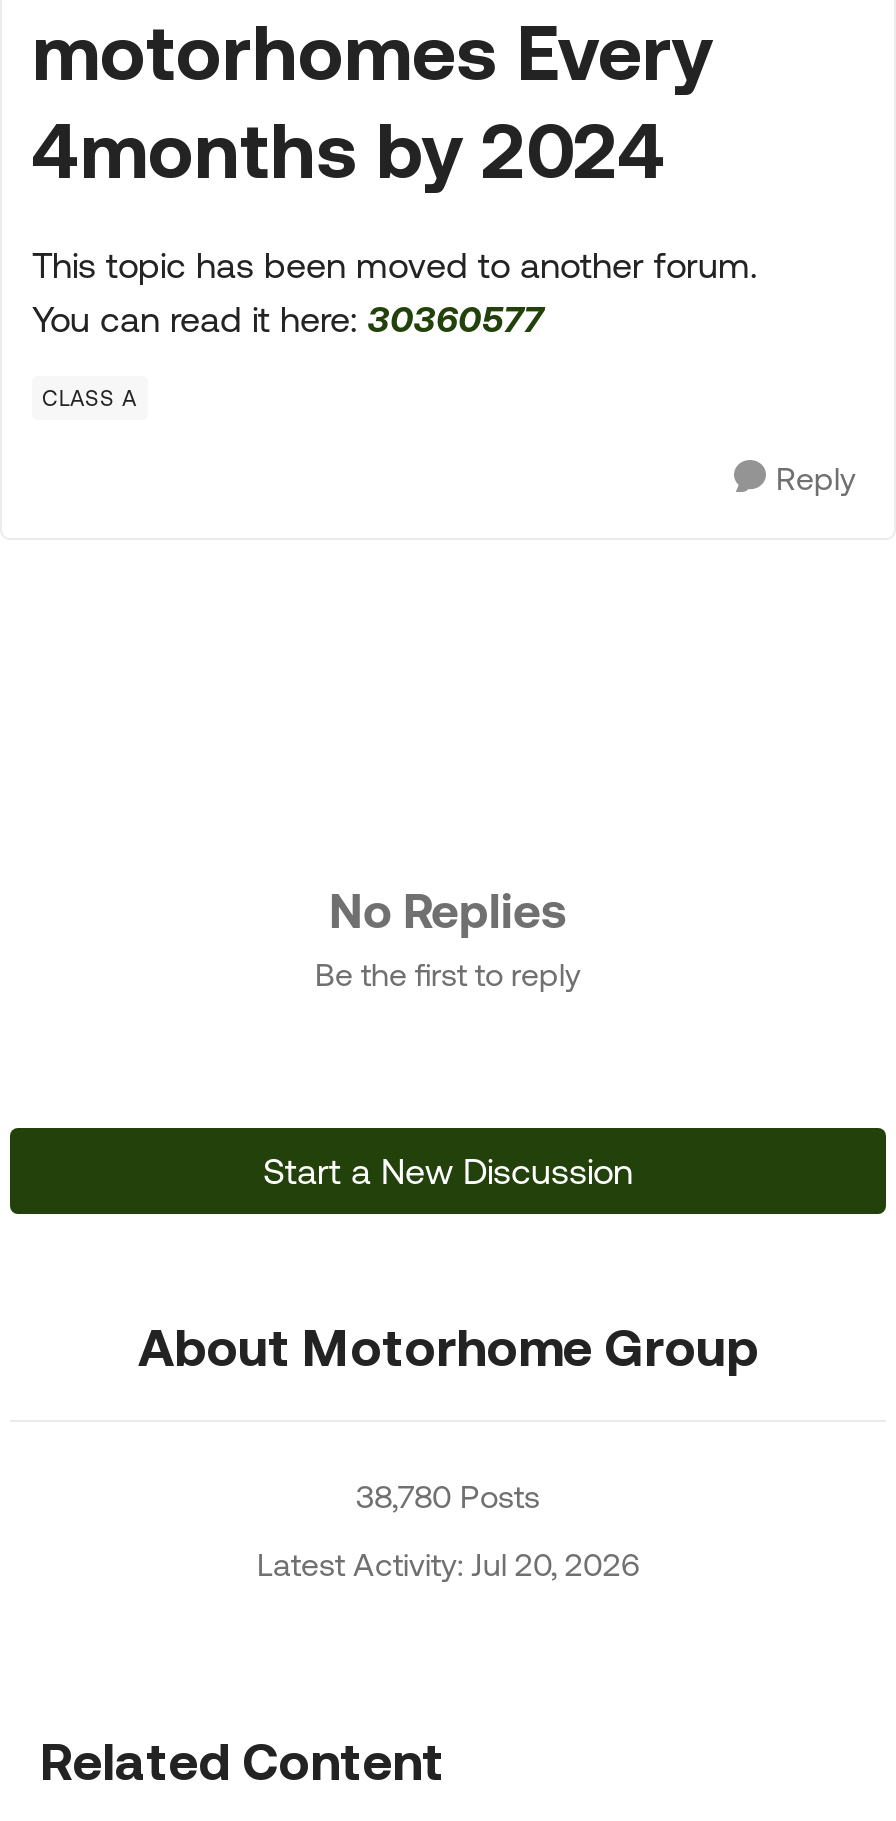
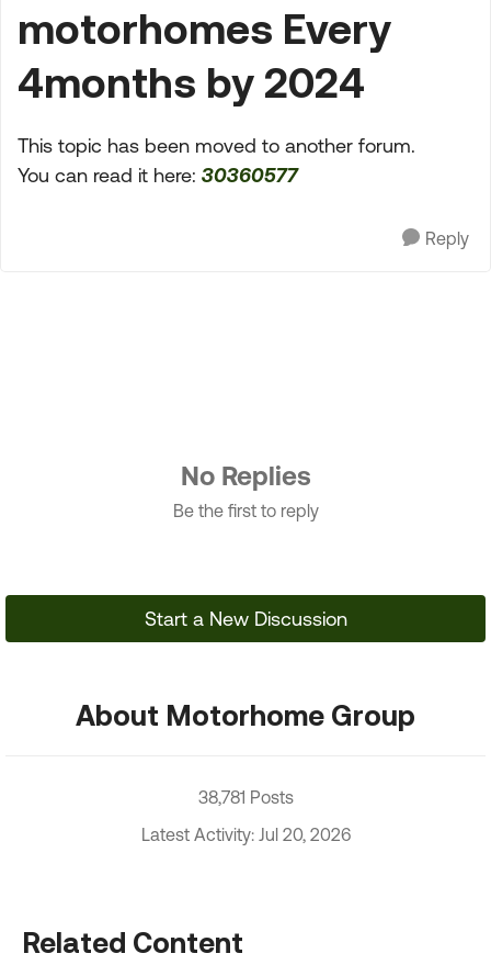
[42,386,137,410] CLASS A -> none
[356,1478,540,1514] 38,780 Posts -> [198,787,293,807] 38,781 Posts

